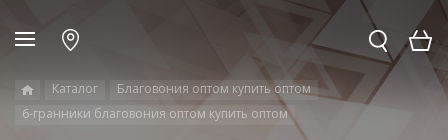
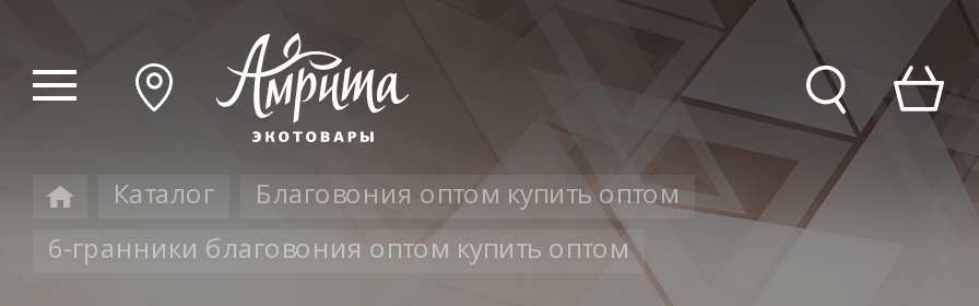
none -> [214,31,409,144] [image]

